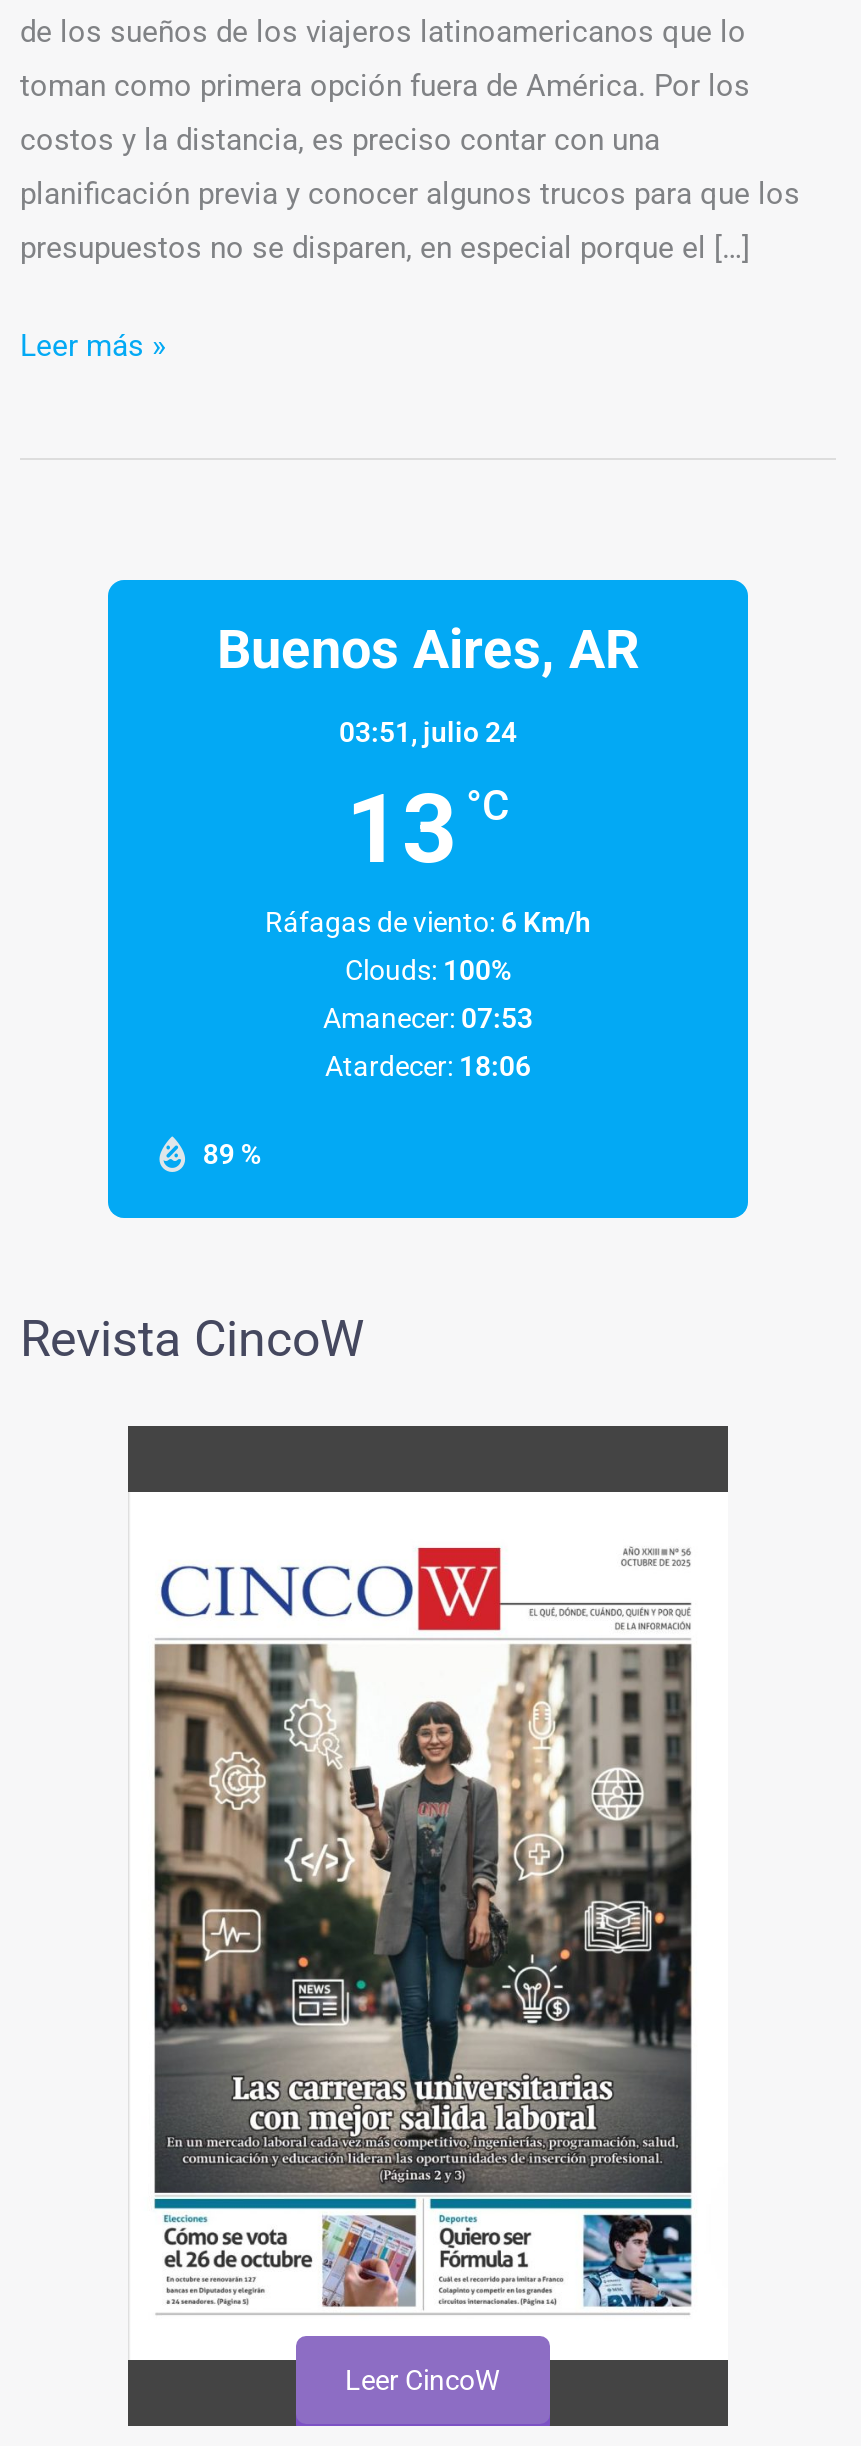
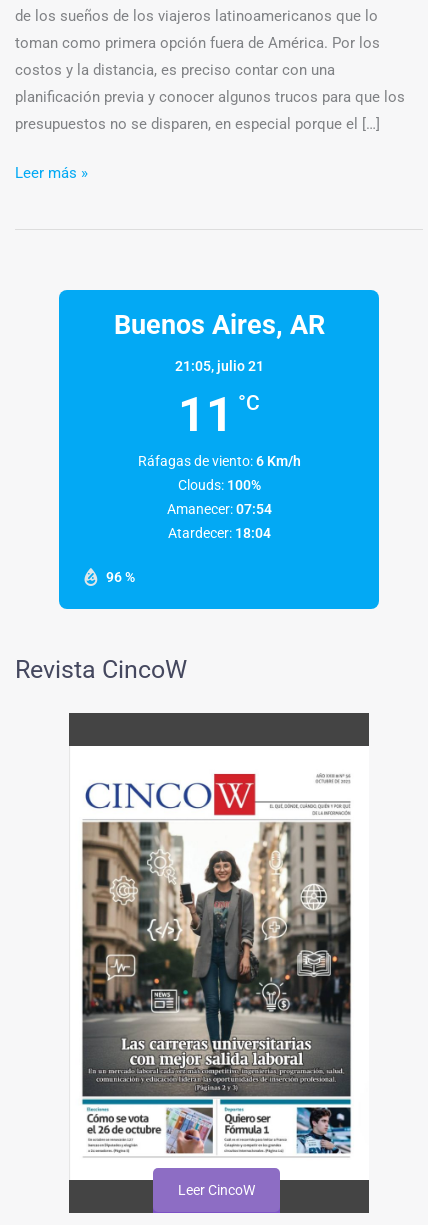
[339,717,517,749] 03:51, julio 24 -> [174,358,263,374] 21:05, julio 21
[346,773,510,887] 13 °C -> [178,386,260,443] 11 °C
[323,1003,533,1035] Amanecer: 07:53 -> [166,501,271,517] Amanecer: 07:54
[325,1051,531,1083] Atardecer: 18:06 -> [167,525,270,541] Atardecer: 18:04
[203,1139,261,1171] 89 % -> [106,569,135,585] 96 %

